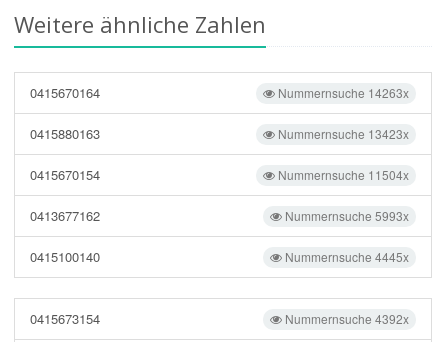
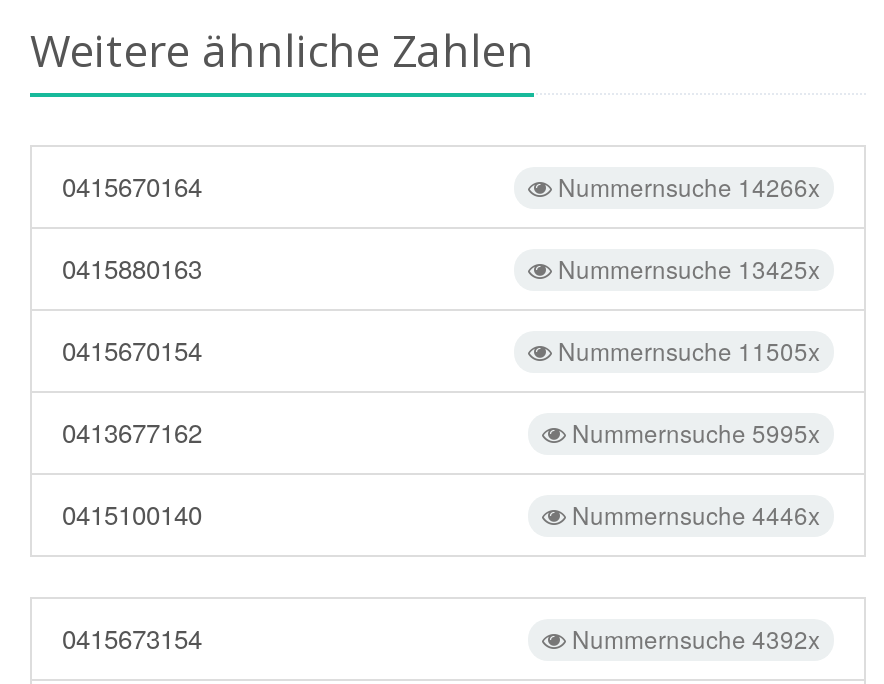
[275,84,409,101] Nummernsuche 14263x -> [552,169,820,203] Nummernsuche 14266x
[275,125,409,142] Nummernsuche 13423x -> [552,251,820,285] Nummernsuche 13425x
[275,166,409,183] Nummernsuche 11504x -> [552,333,820,367] Nummernsuche 11505x
[282,207,409,224] Nummernsuche 5993x -> [566,415,820,449] Nummernsuche 5995x
[282,248,409,265] Nummernsuche 4445x -> [566,497,820,531] Nummernsuche 4446x

